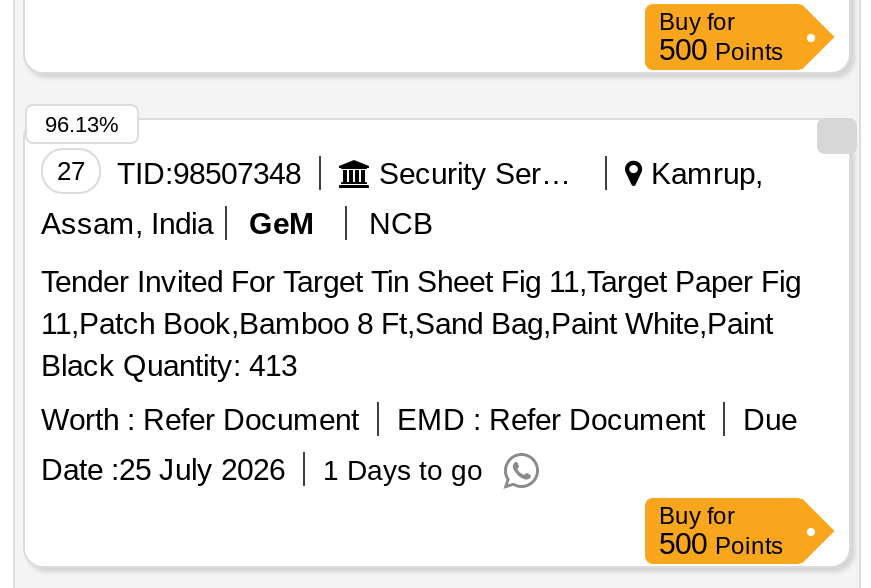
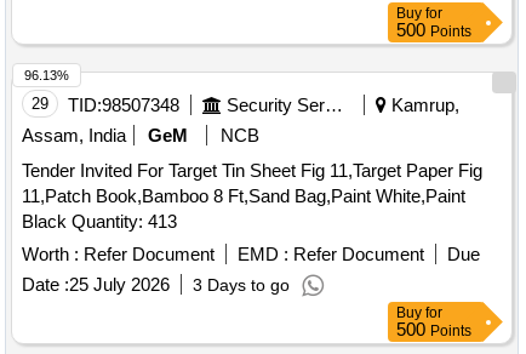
[57,156,301,190] 27 TID:98507348 -> [32,95,179,115] 29 TID:98507348
[41,452,483,486] Date : 25 July 2026 1 Days to go -> [22,274,290,295] Date : 25 July 2026 3 Days to go

